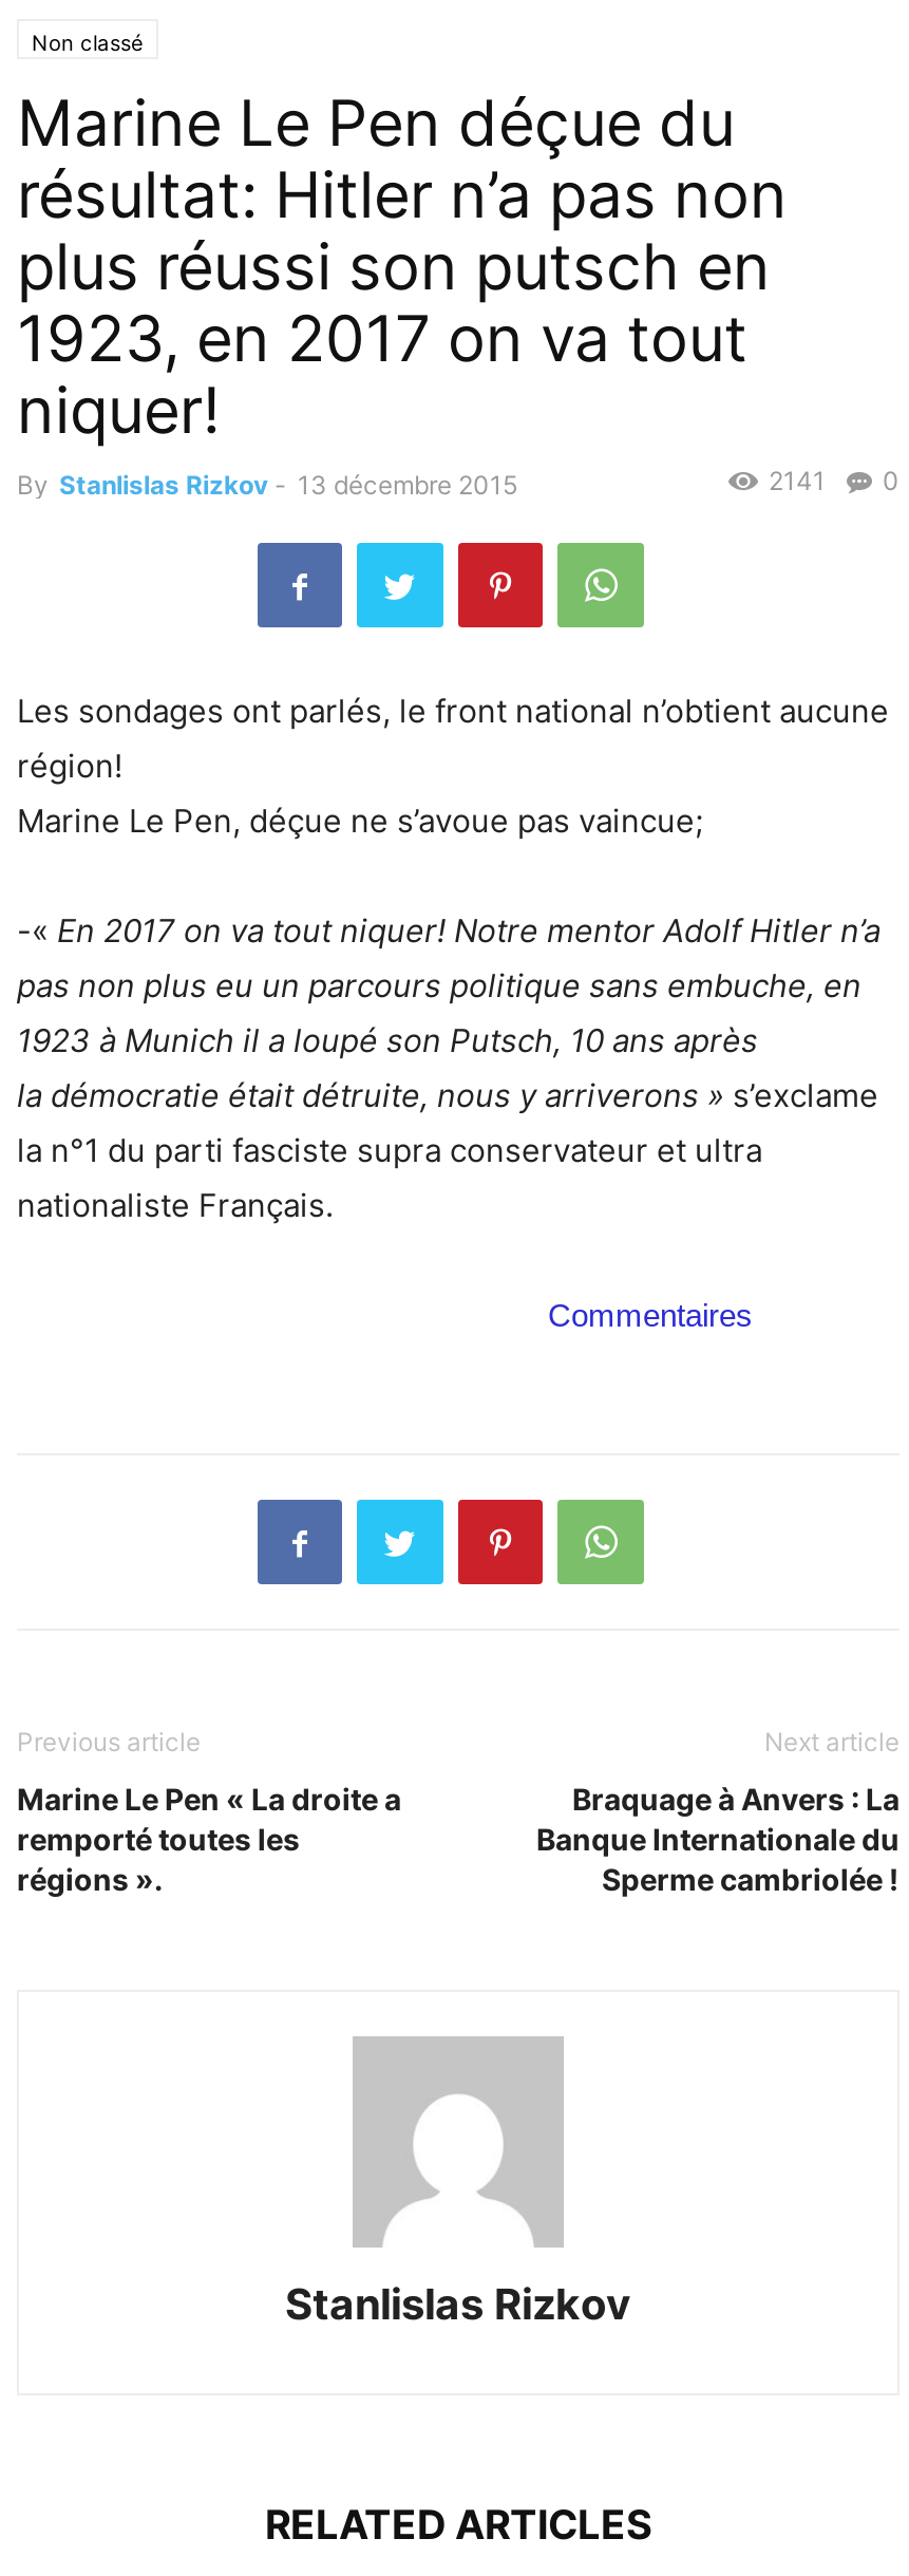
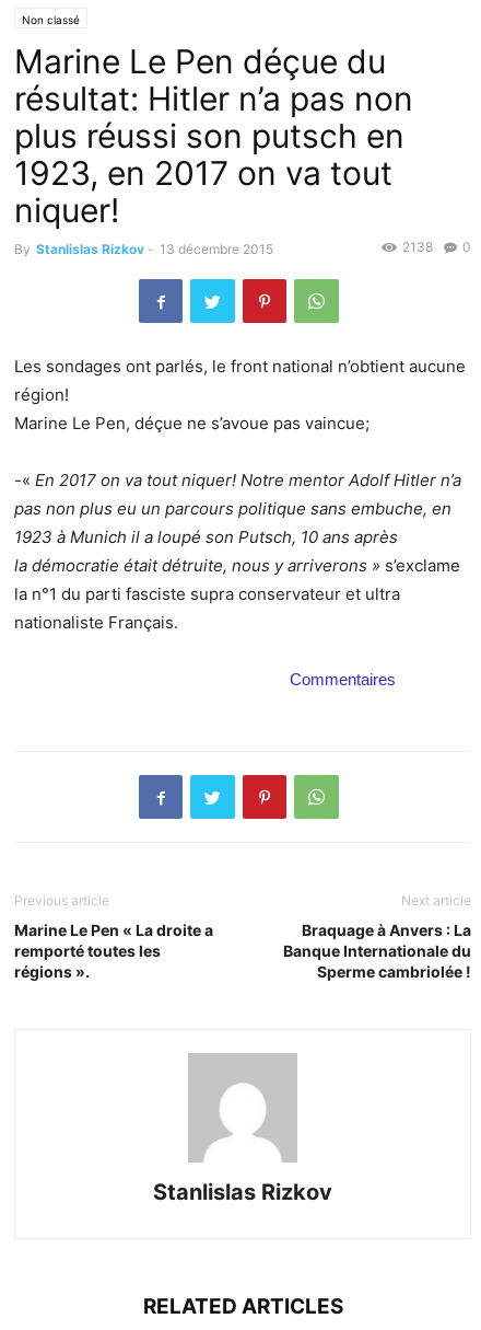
[769,465,899,496] 2141 0 -> [402,239,471,255] 2138 0

